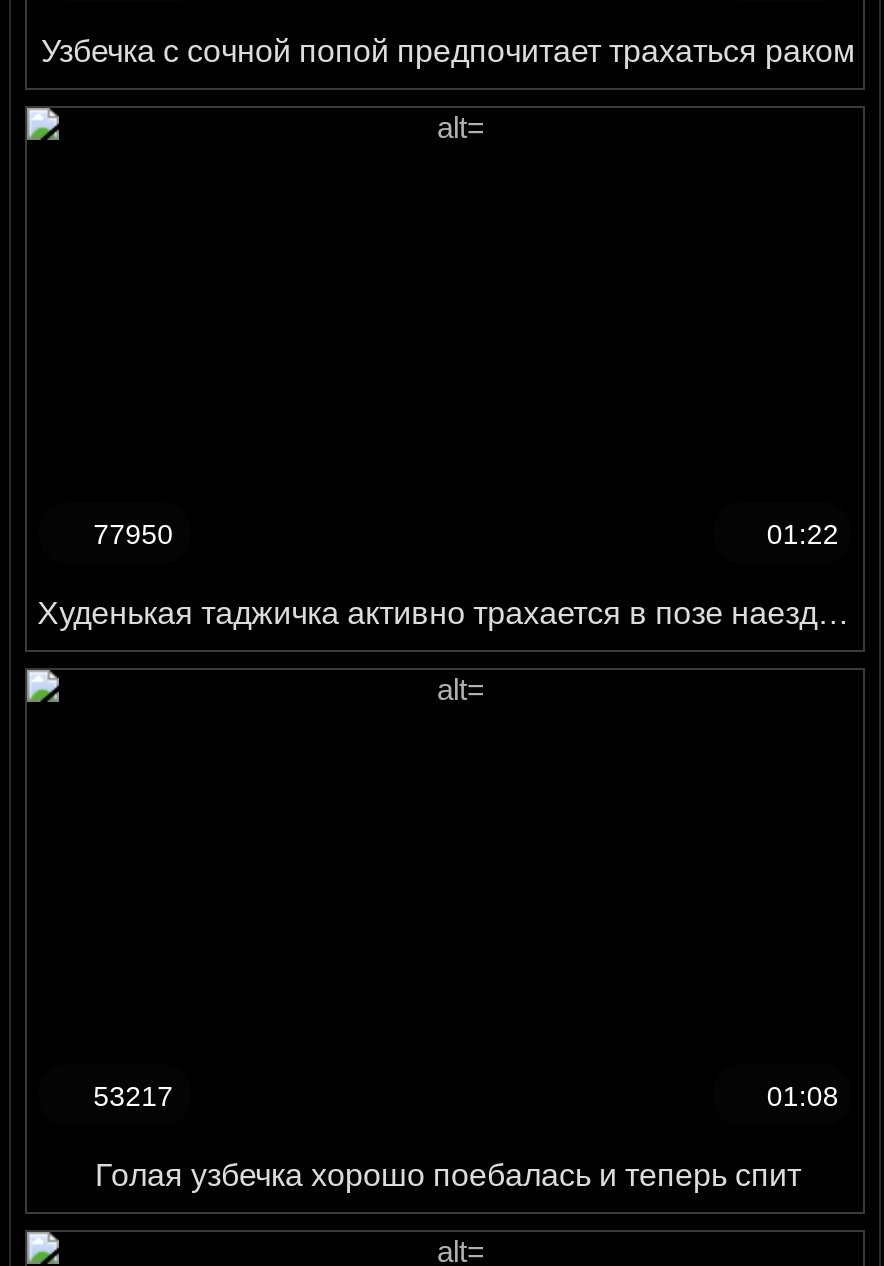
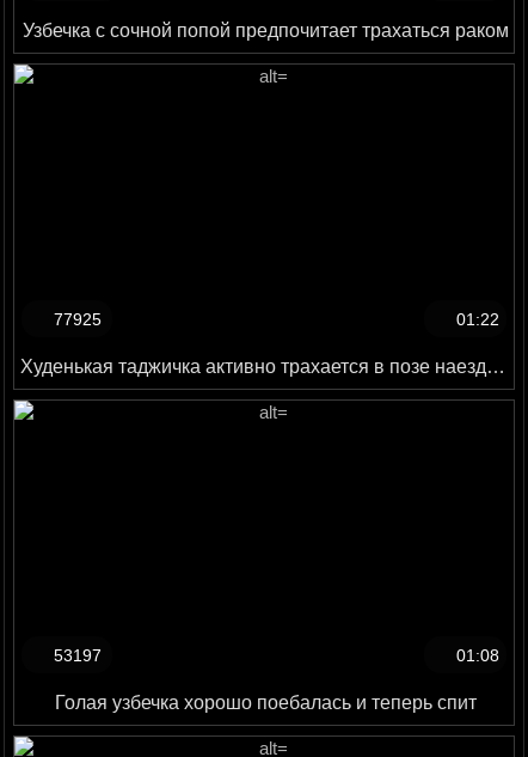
[93,519,173,551] 77950 -> [54,310,102,329] 77925
[93,1080,173,1112] 53217 -> [54,646,102,665] 53197

